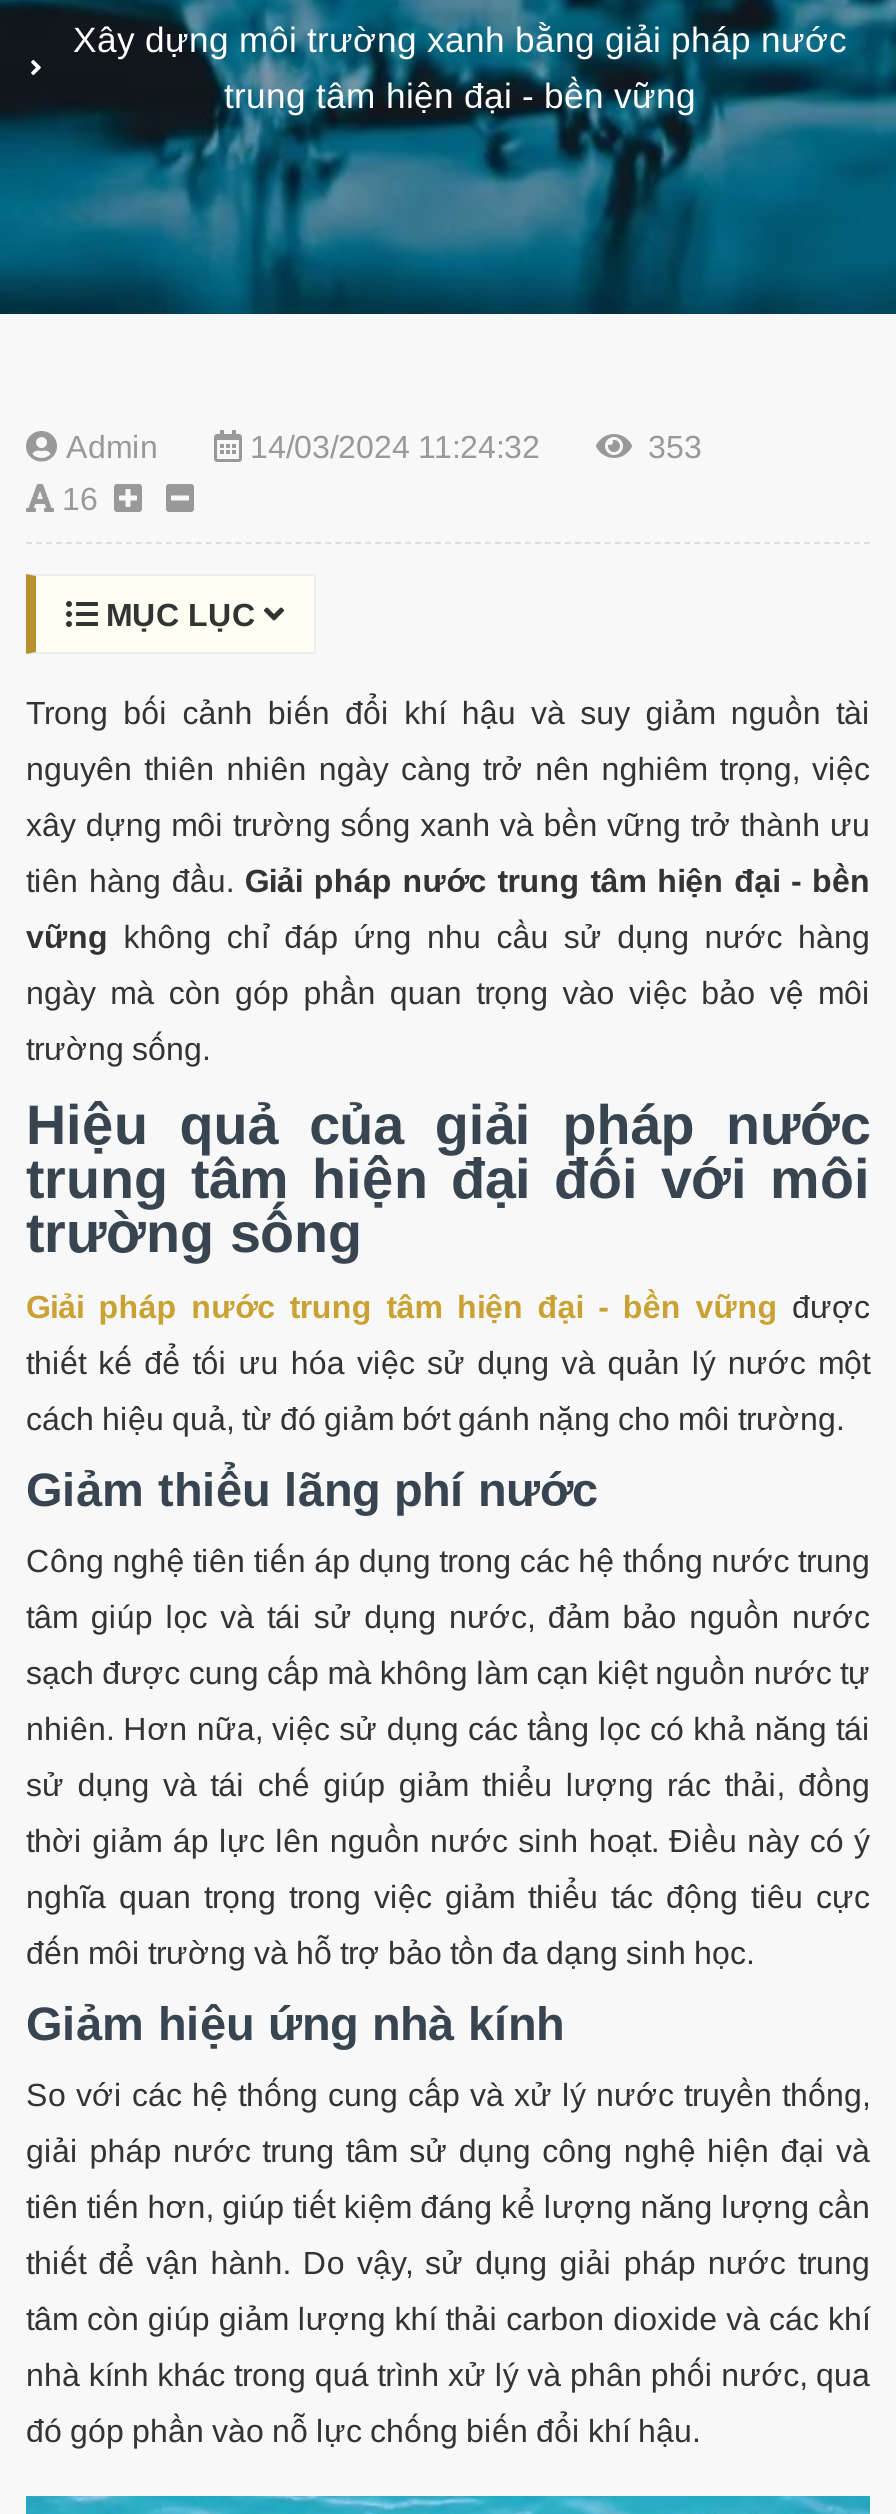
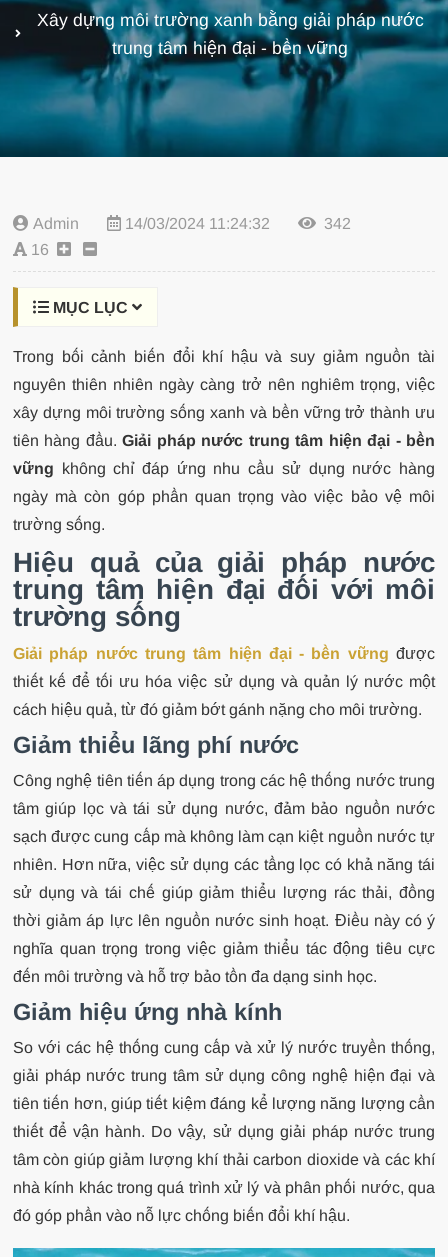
[648,430,702,464] 353 -> [324,215,351,232] 342

